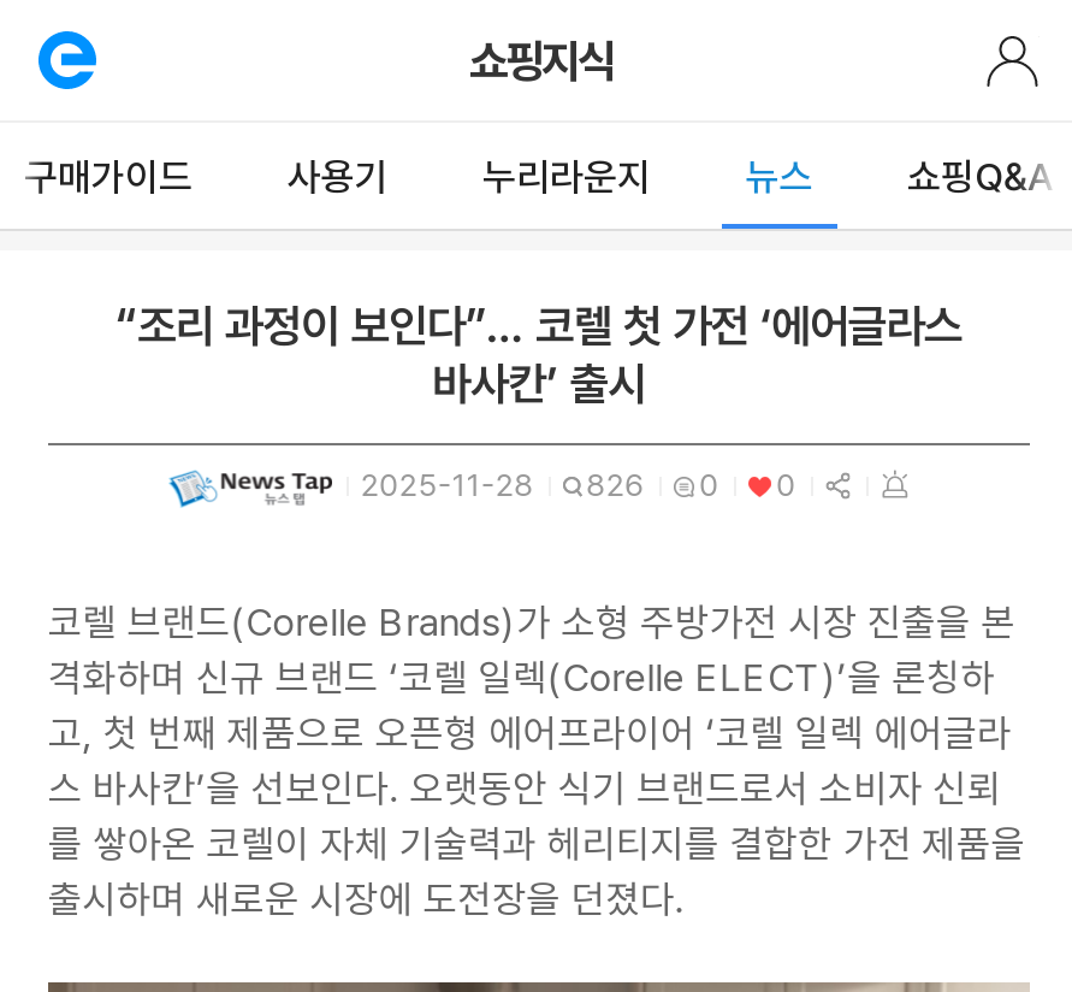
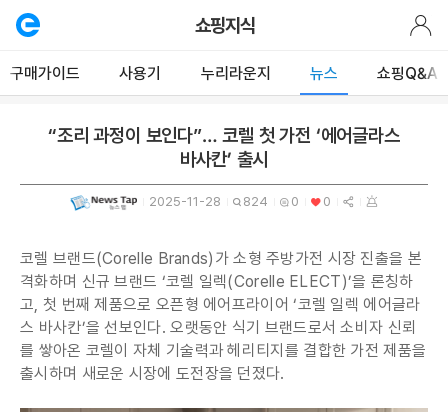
[360,468,796,504] 2025-11-28 826 0 0 -> [149,194,331,209] 2025-11-28 824 0 0

